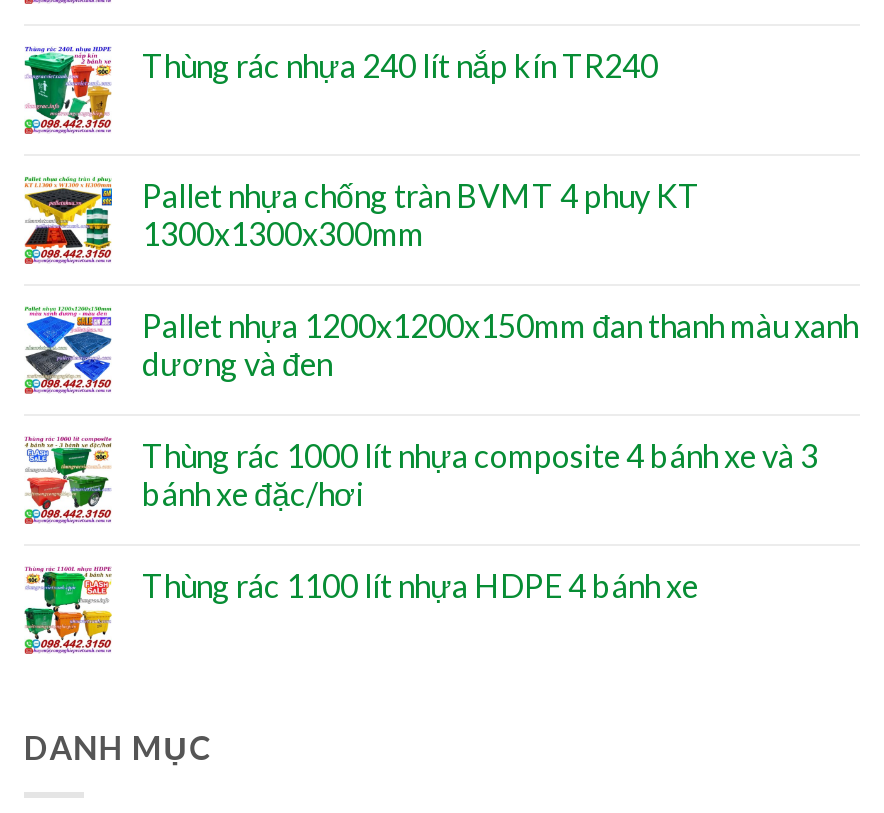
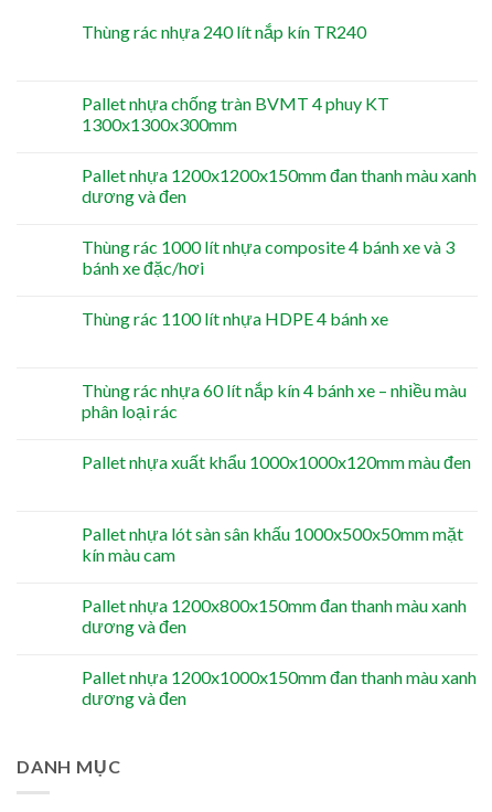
[22,44,112,136] [image] -> none
[22,176,114,266] [image] -> none
[22,304,114,396] [image] -> none
[22,436,114,526] [image] -> none
[22,564,114,656] [image] -> none
none -> [82,379,477,708] Thùng rác nhựa 60 lít nắp kín 4 bánh xe – nhiều màu | phân loại rác | Pallet nhựa xuất khẩu 1000x1000x120mm màu đen | Pallet nhựa lót sàn sân khấu 1000x500x50mm mặt | kín màu cam | Pallet nhựa 1200x800x150mm đan thanh màu xanh | dương và đen | Pallet nhựa 1200x1000x150mm đan thanh màu xanh | dương và đen

